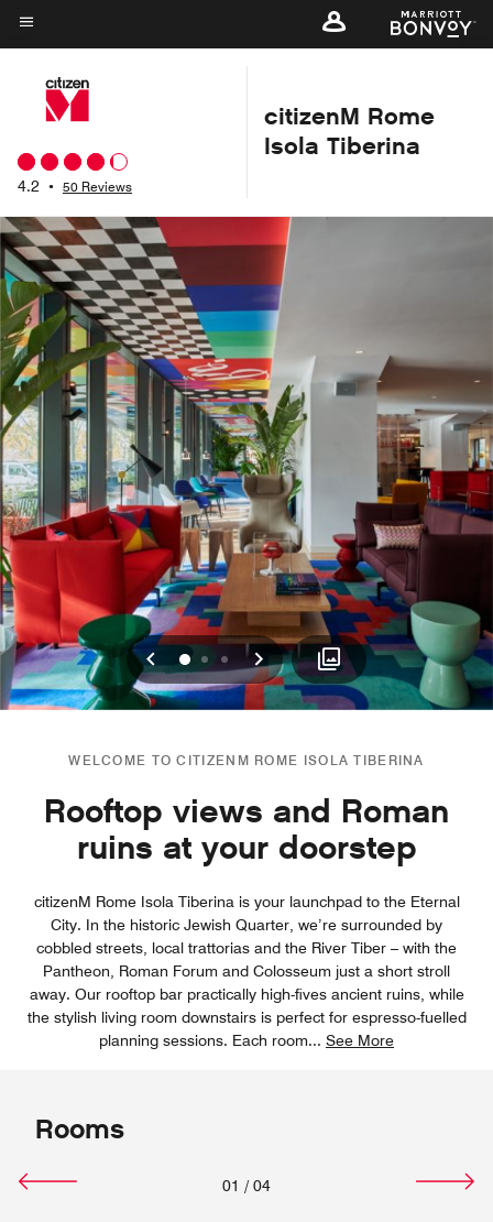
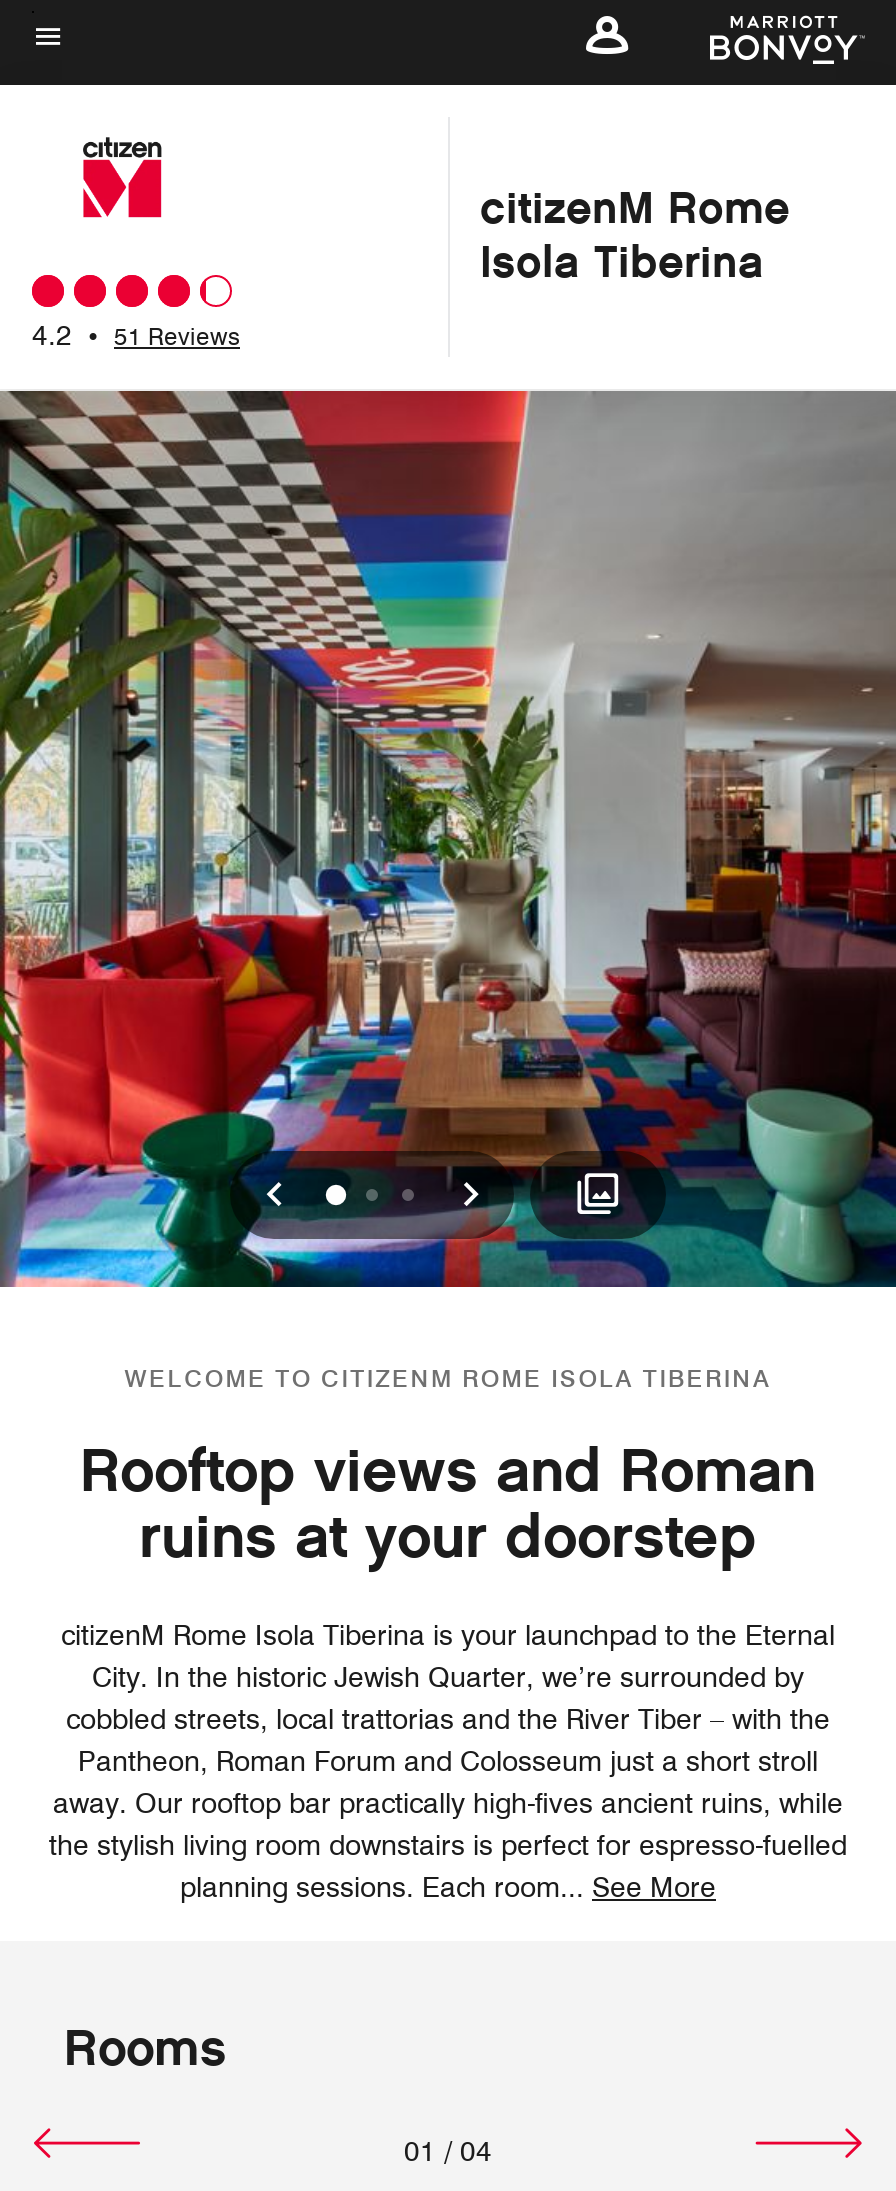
[18,177,132,195] 4.2 • 50 Reviews -> [32,319,240,351] 4.2 • 51 Reviews

